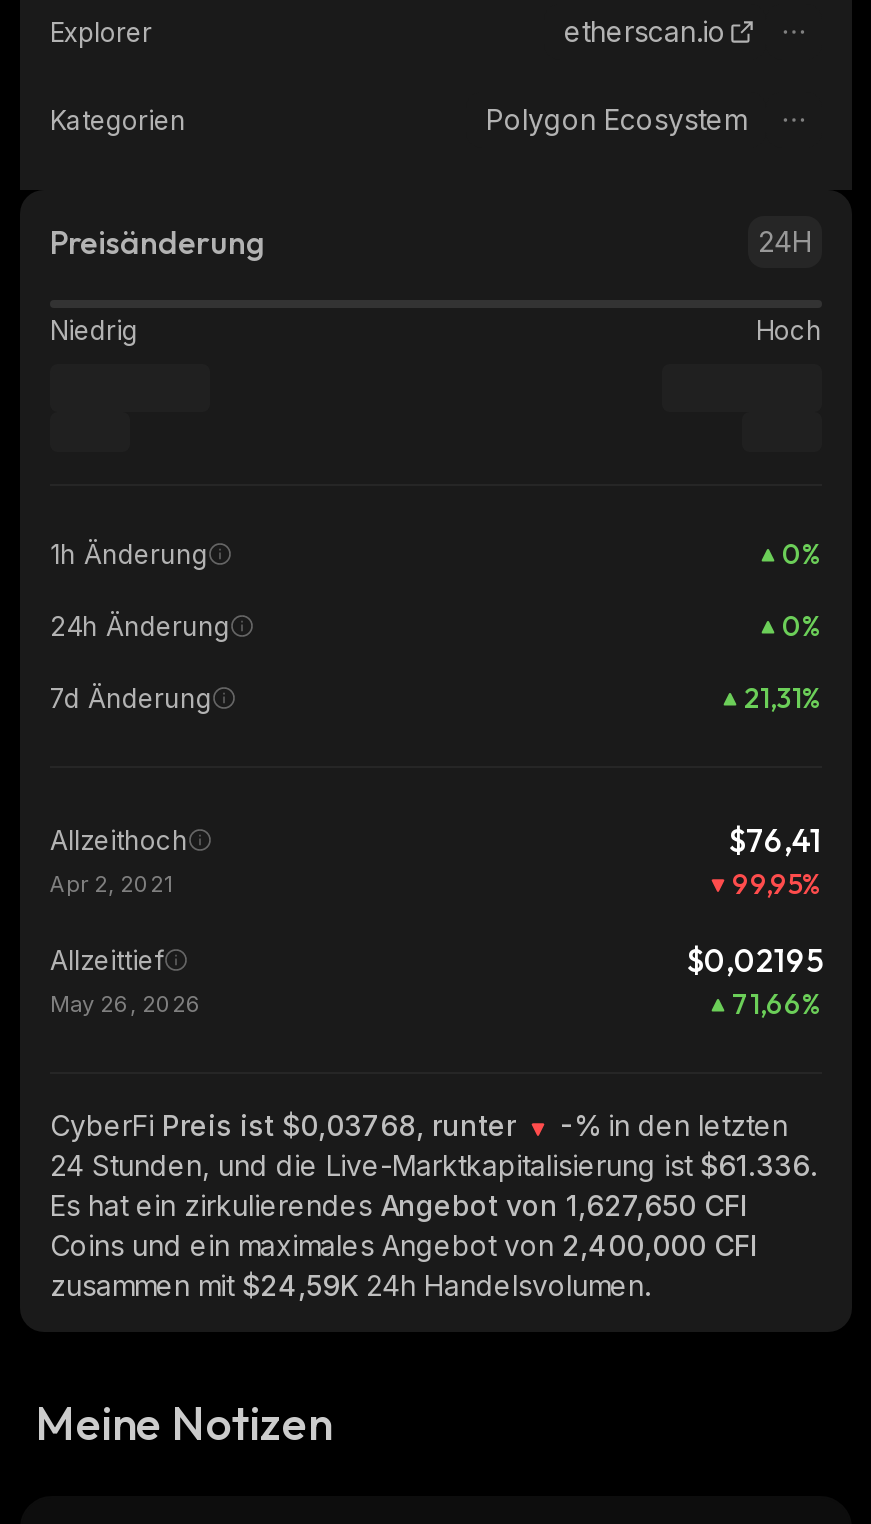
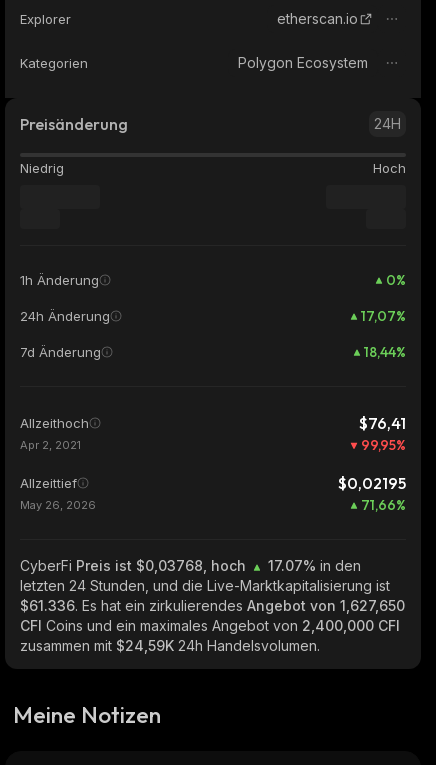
[782,608,822,644] 0% -> [361,307,406,325] 17,07%
[744,680,822,716] 21,31% -> [364,343,406,361] 18,44%
[50,1108,816,1262] CyberFi Preis ist $0,03768, runter | -% in den letzten | 24 Stunden, und die Live-Marktkapitalisierung ist $61.336. | Es hat ein zirkulierendes Angebot von 1,627,650 CFI | Coins und ein maximales Angebot von 2,400,000 CFI -> [20,557,405,634] CyberFi Preis ist $0,03768, hoch | 17.07% in den | letzten 24 Stunden, und die Live-Marktkapitalisierung ist | $61.336. Es hat ein zirkulierendes Angebot von 1,627,650 | CFI Coins und ein maximales Angebot von 2,400,000 CFI

